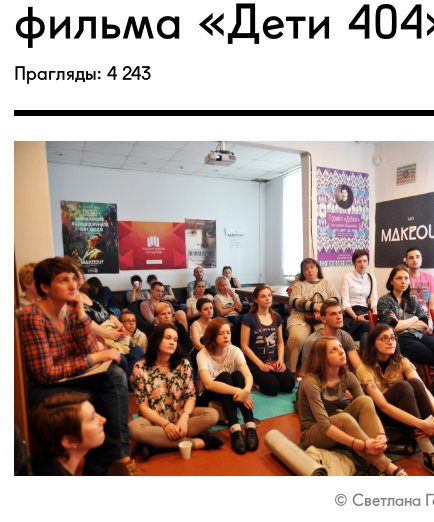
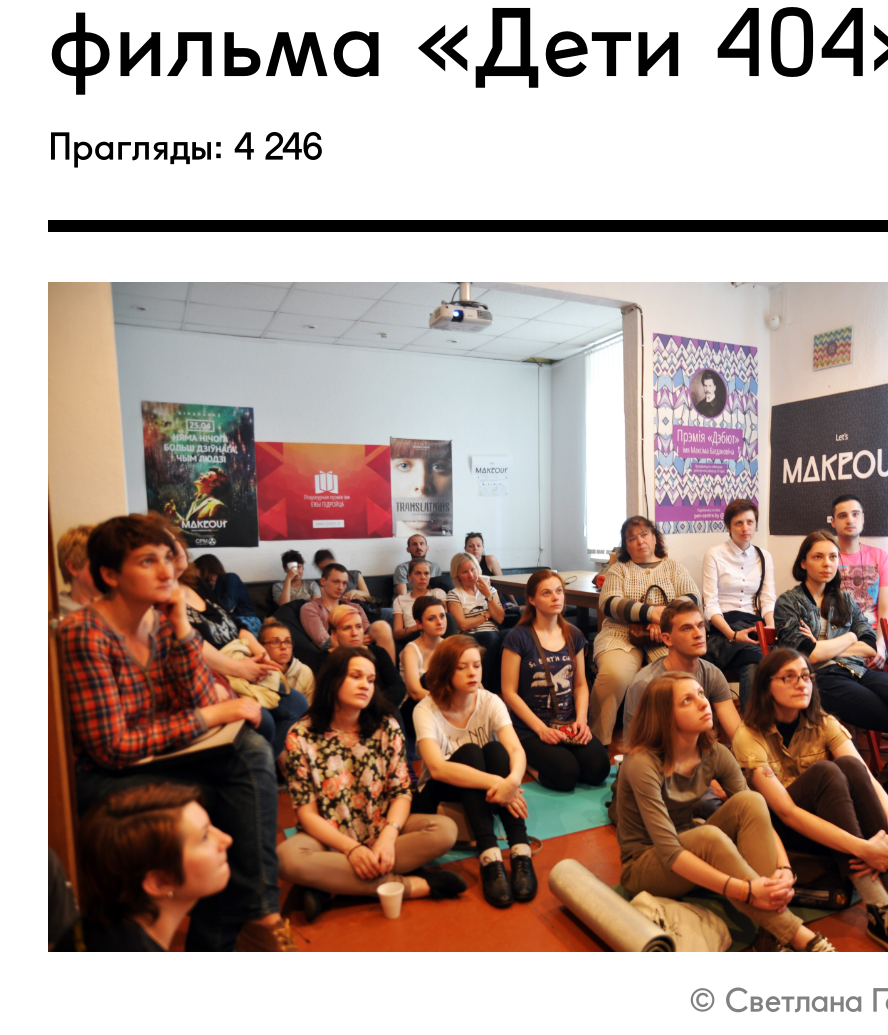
[14,62,151,85] Прагляды: 4 243 -> [48,124,322,170] Прагляды: 4 246

